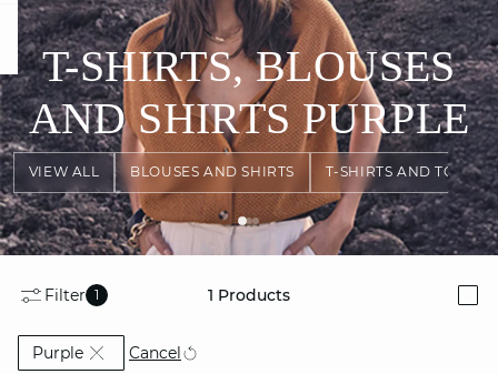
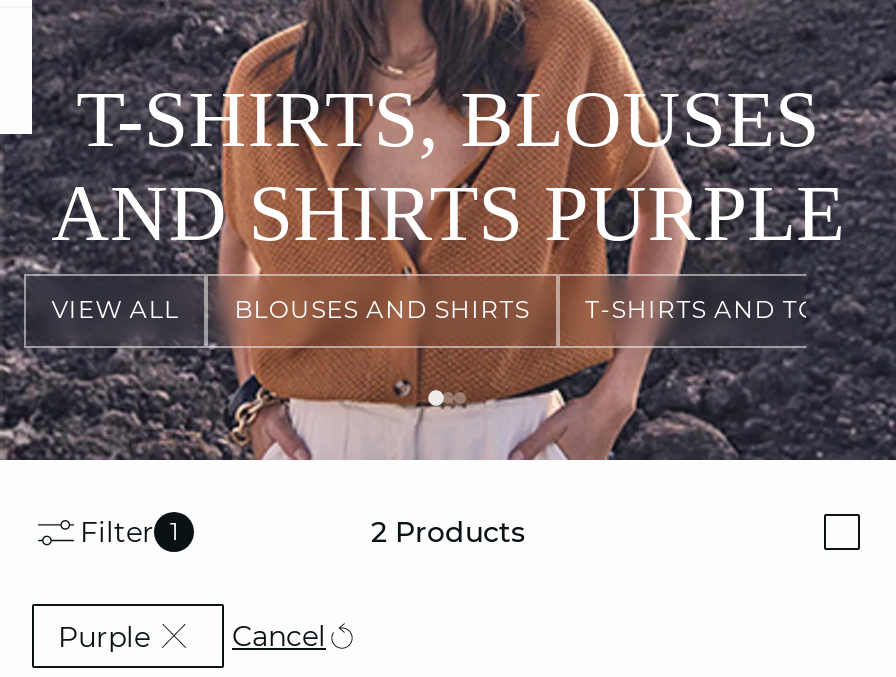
[208,285,290,305] 1 Products -> [371,514,525,550] 2 Products

